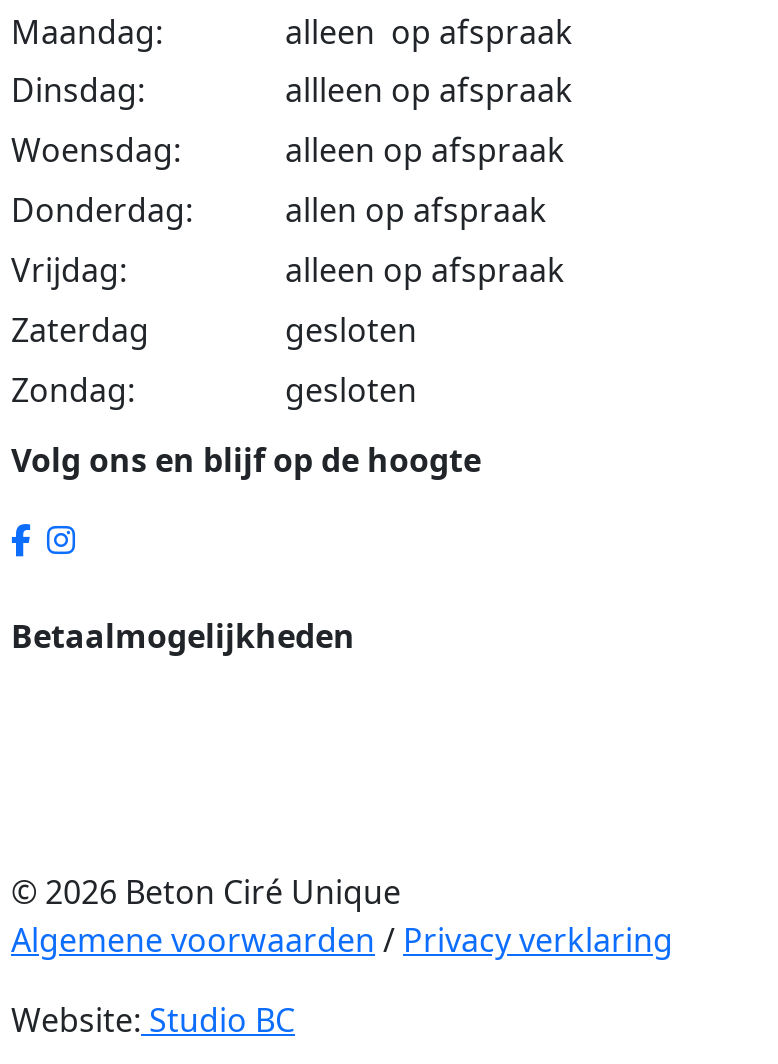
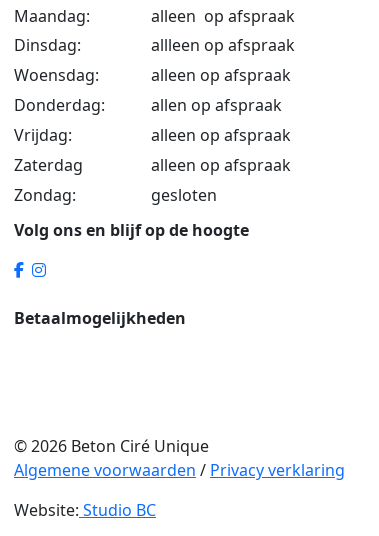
[285,307,417,351] gesloten -> [151,154,291,176] alleen op afspraak

